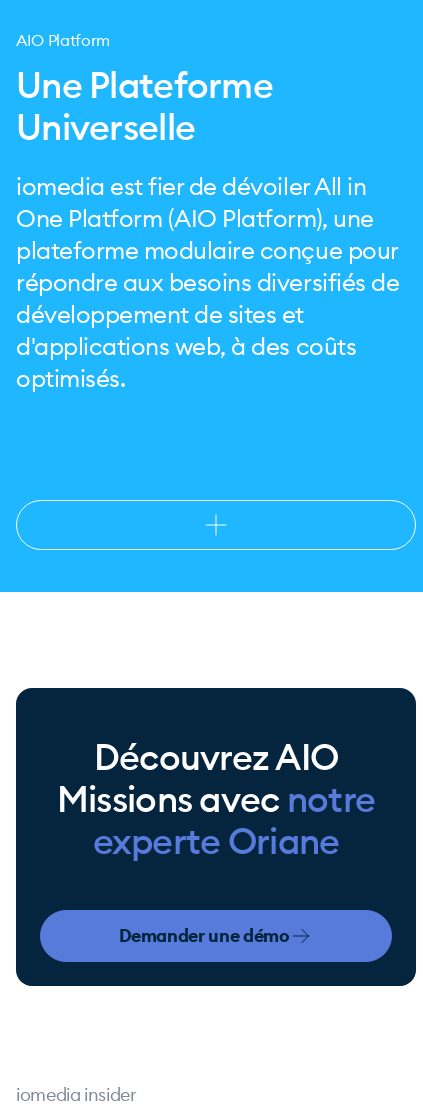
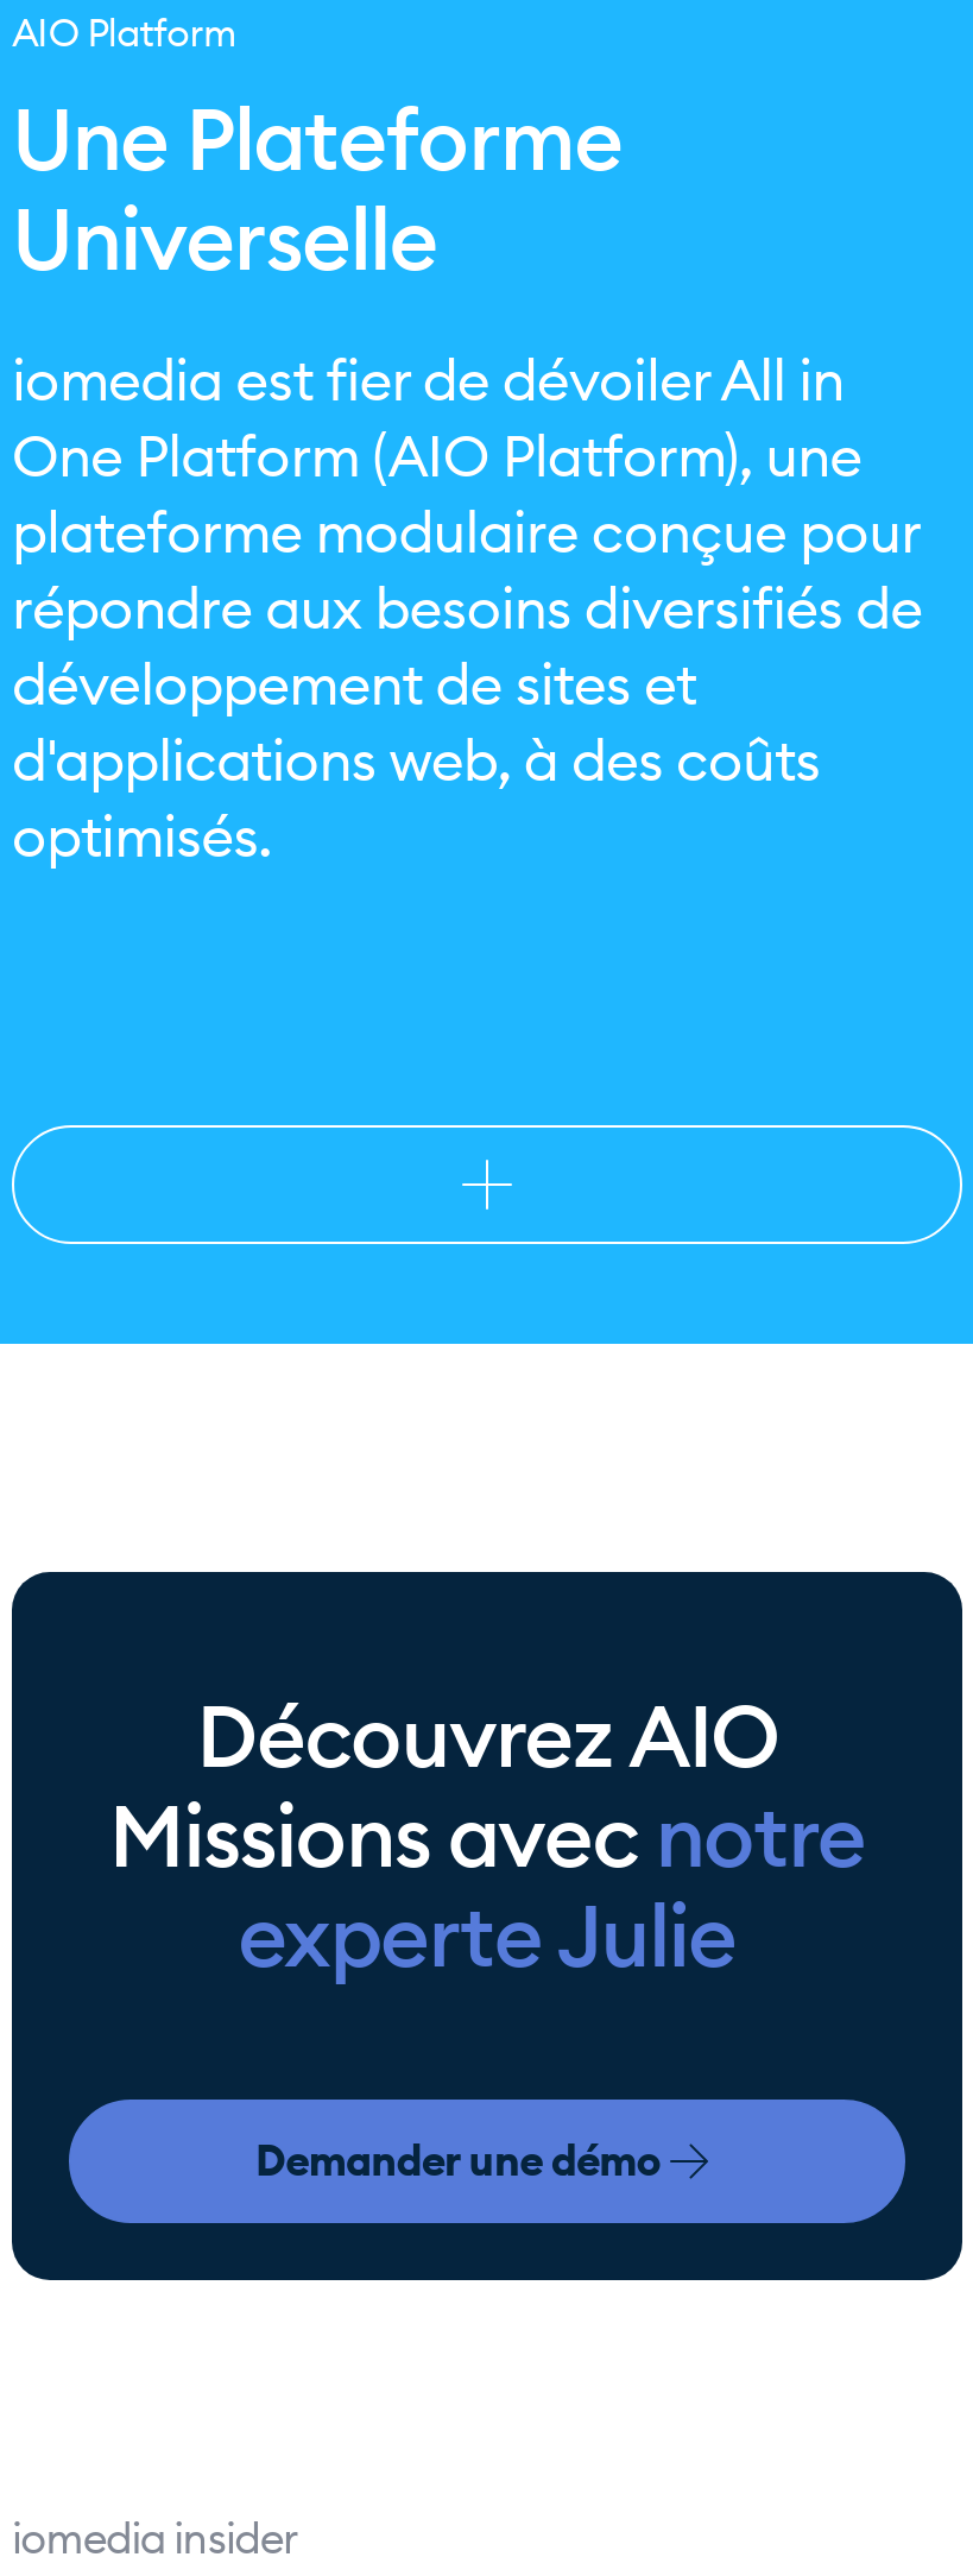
[92,818,339,864] experte Oriane -> [238,1880,736,1990] experte Julie

